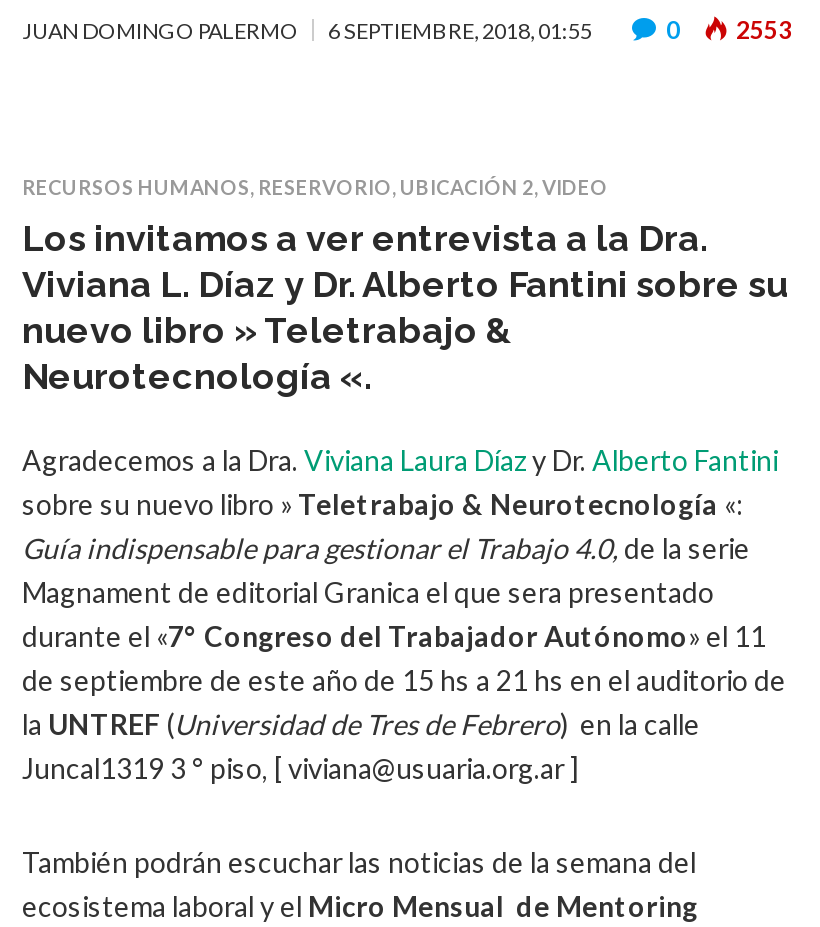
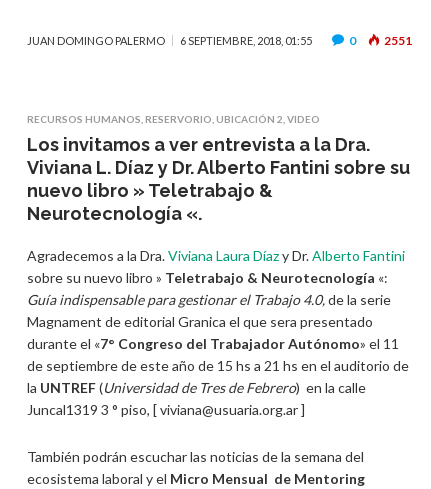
[666,15,792,45] 0 2553 -> [349,33,412,48] 0 2551

